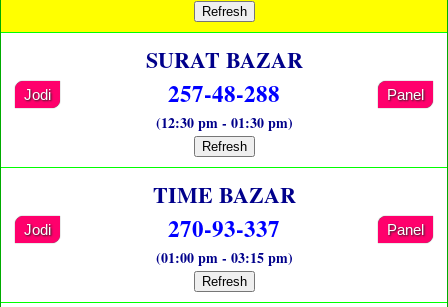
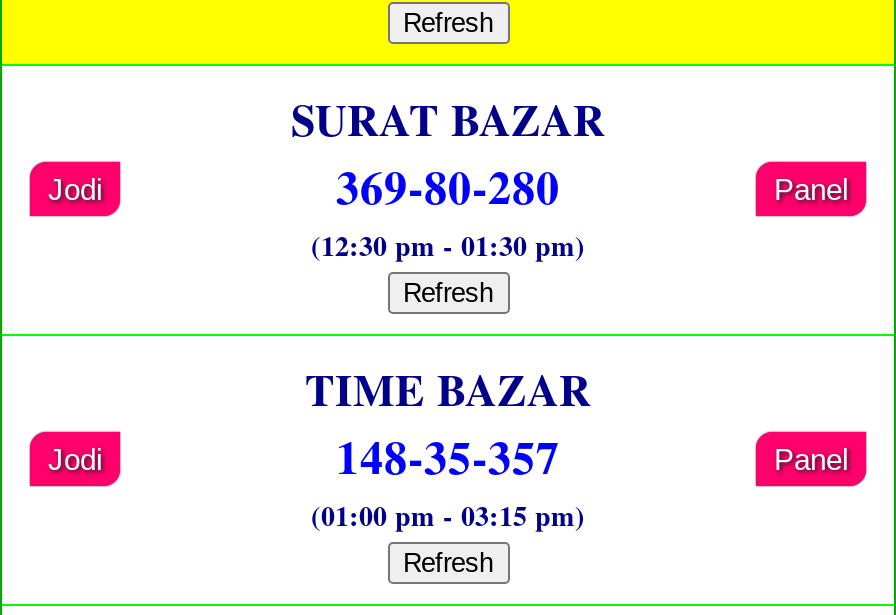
[168,76,280,110] 257-48-288 -> [336,152,560,220] 369-80-280
[168,211,280,245] 270-93-337 -> [336,422,560,490] 148-35-357

